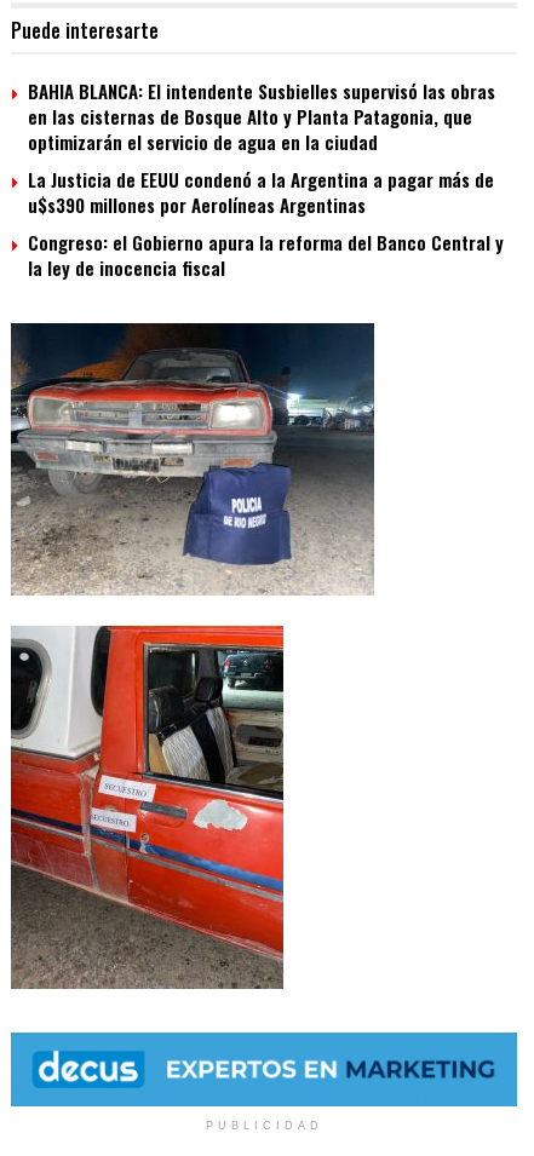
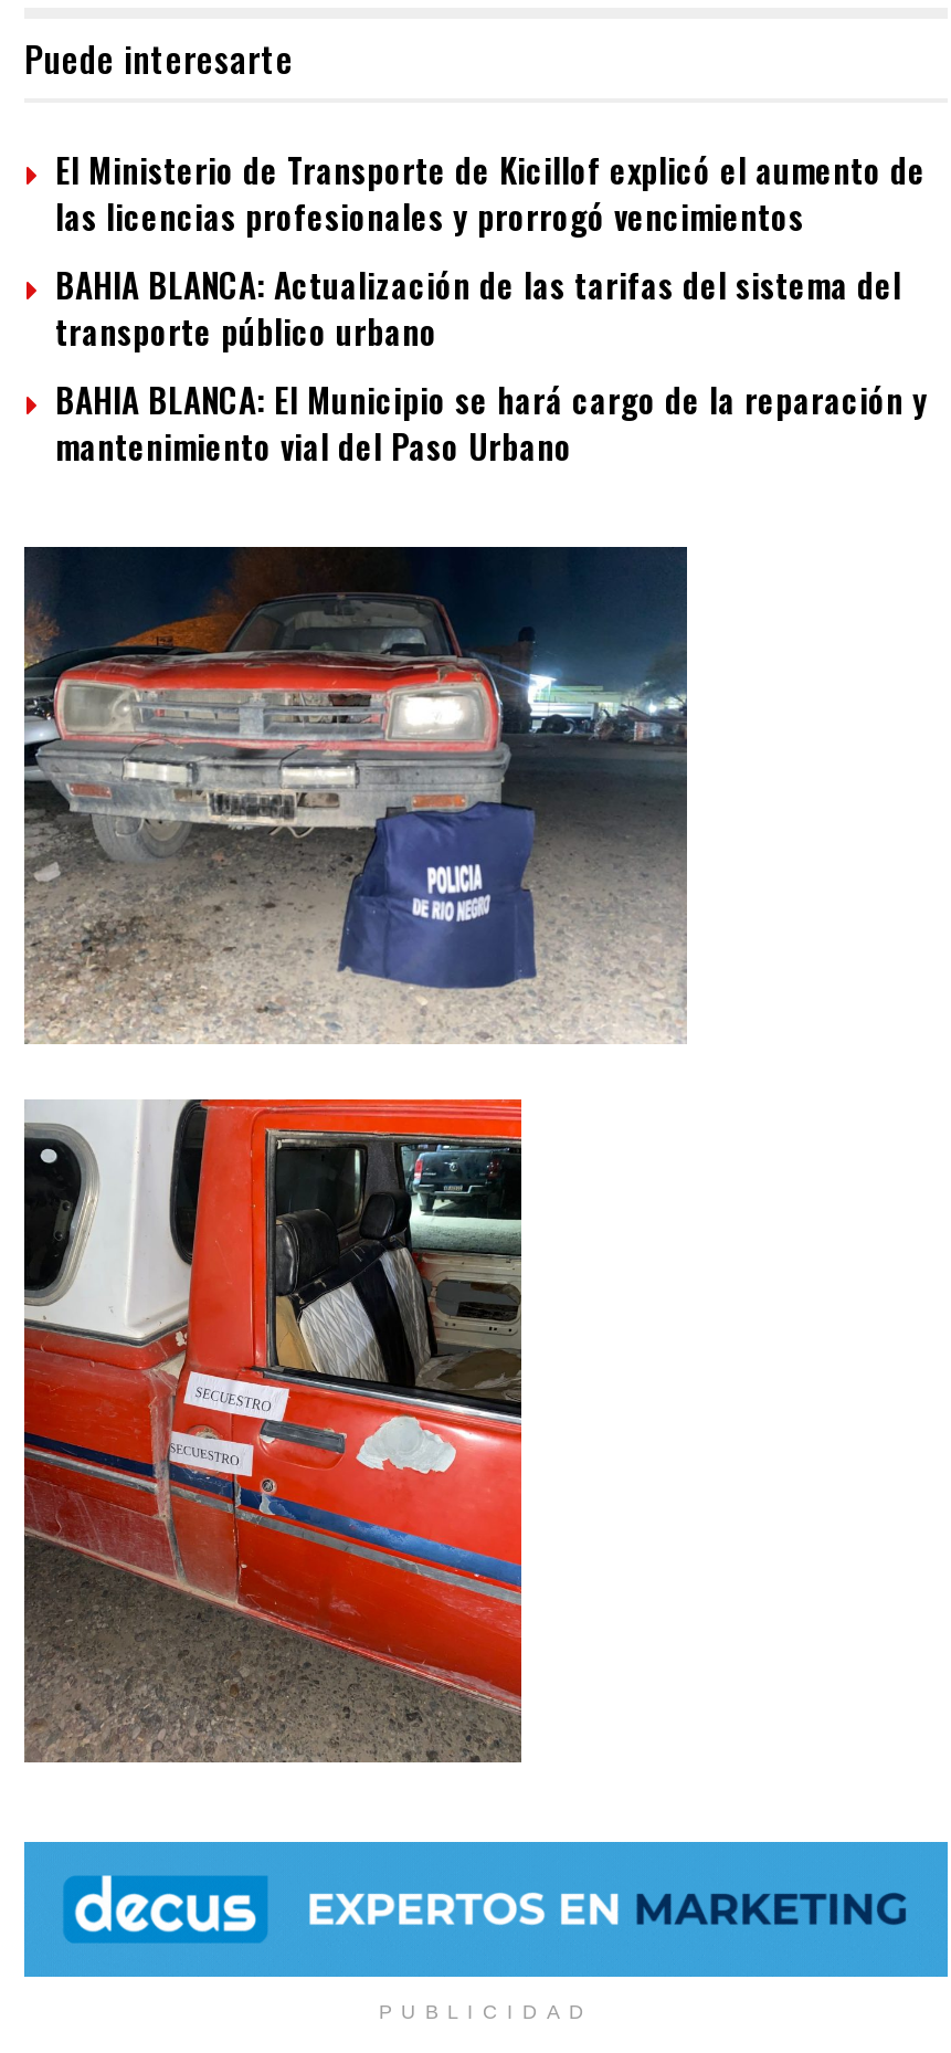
[28,78,504,281] BAHIA BLANCA: El intendente Susbielles supervisó las obras | en las cisternas de Bosque Alto y Planta Patagonia, que | optimizarán el servicio de agua en la ciudad | La Justicia de EEUU condenó a la Argentina a pagar más de | u$s390 millones por Aerolíneas Argentinas | Congreso: el Gobierno apura la reforma del Banco Central y | la ley de inocencia fiscal -> [55,145,928,470] El Ministerio de Transporte de Kicillof explicó el aumento de | las licencias profesionales y prorrogó vencimientos | BAHIA BLANCA: Actualización de las tarifas del sistema del | transporte público urbano | BAHIA BLANCA: El Municipio se hará cargo de la reparación y | mantenimiento vial del Paso Urbano

